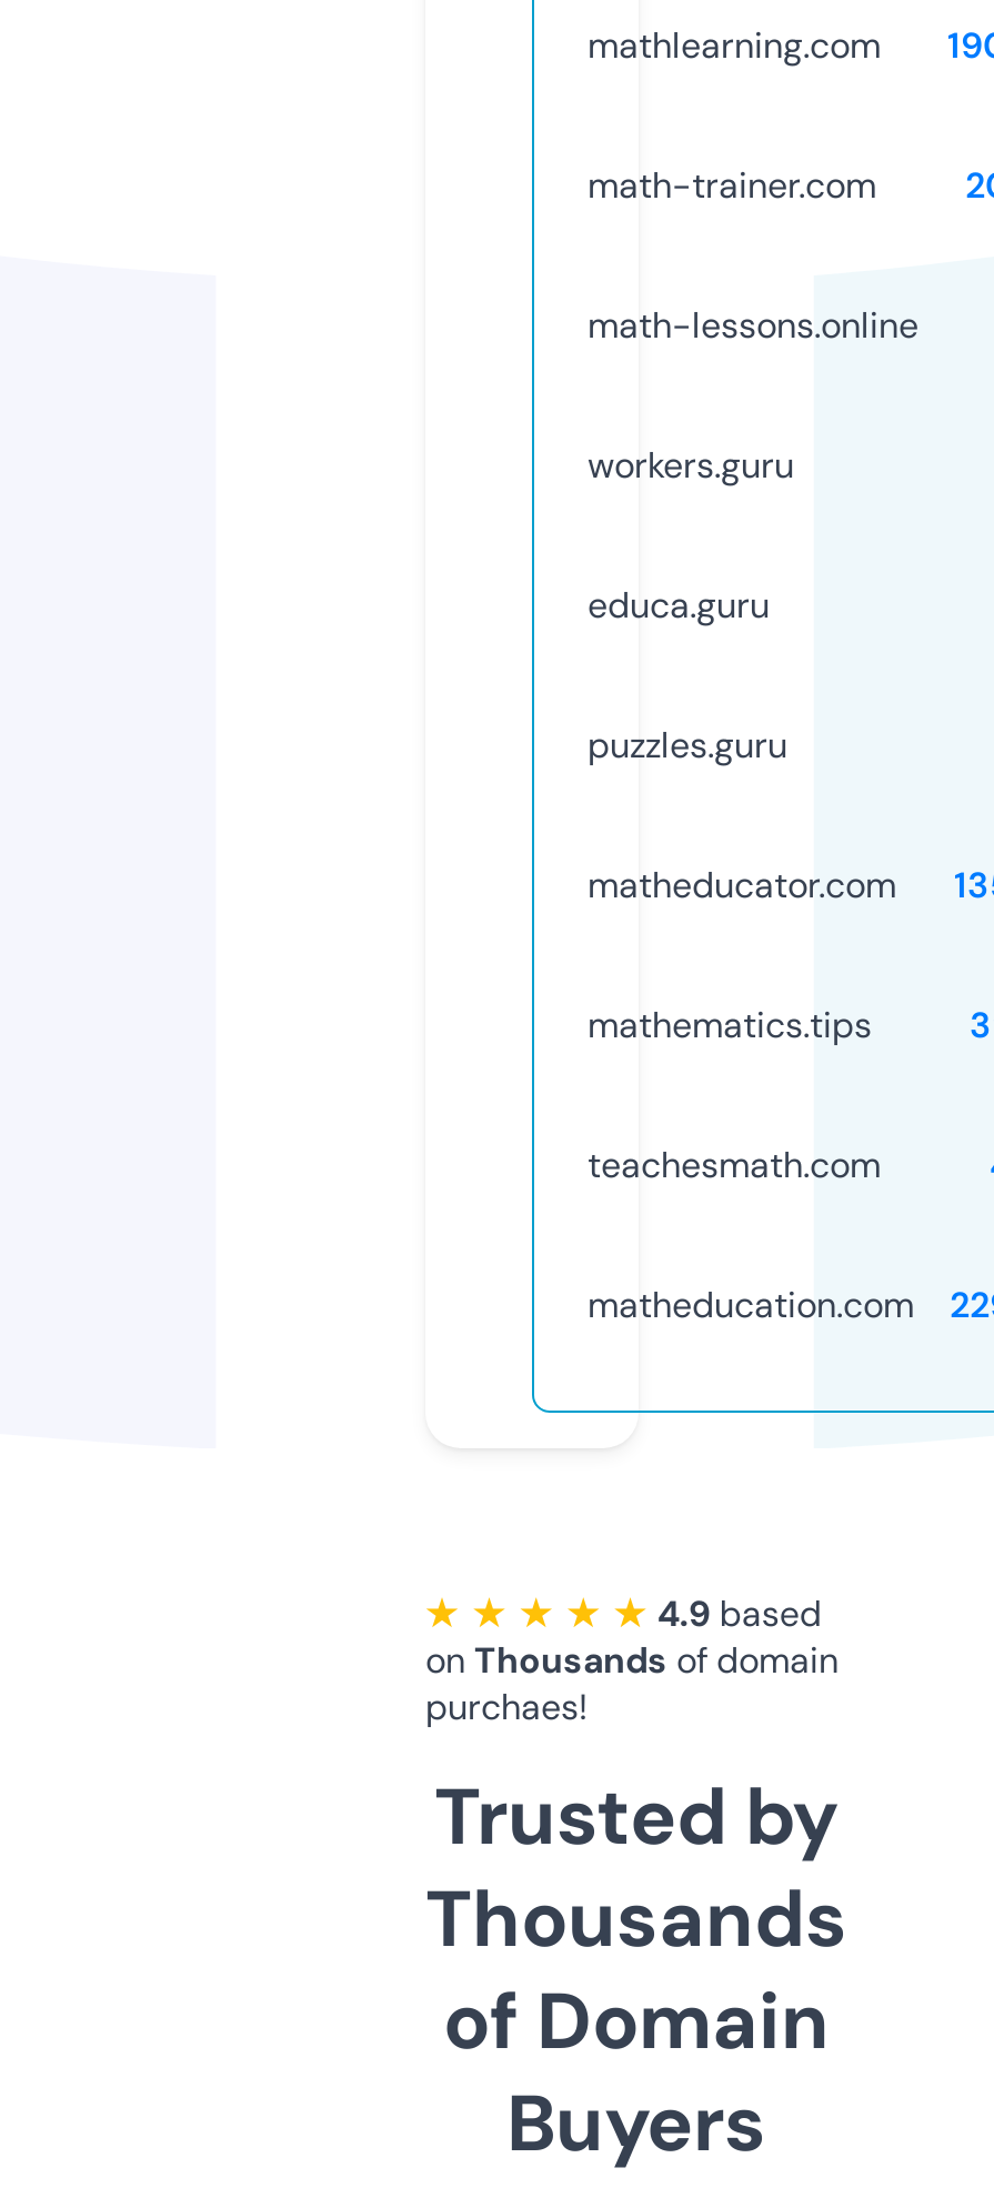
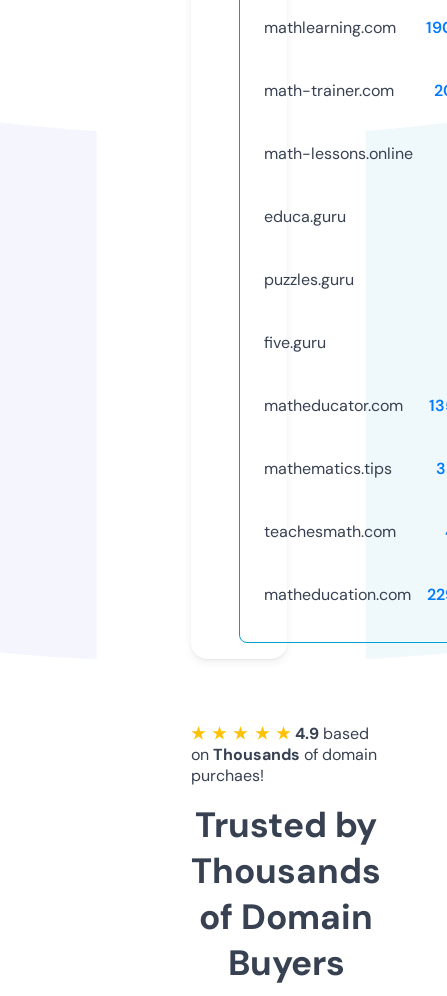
[588,442,794,488] workers.guru -> none
moved [588,582,787,768] -> [264,206,354,290]: educa.guru | puzzles.guru
none -> [264,332,326,353] five.guru

